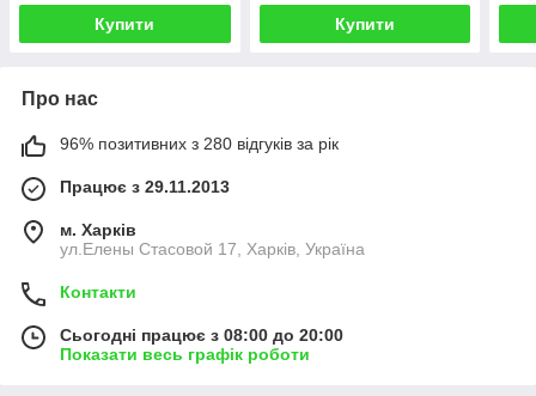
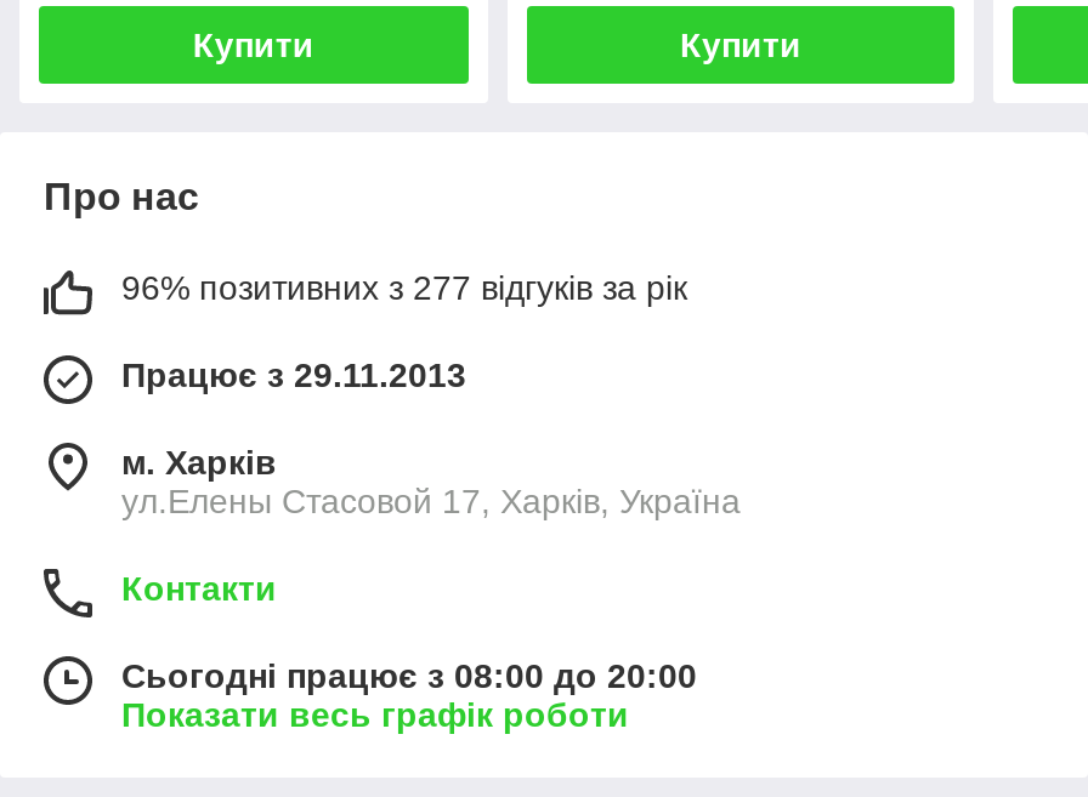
[60,134,339,153] 96% позитивних з 280 відгуків за рік -> [121,268,687,306] 96% позитивних з 277 відгуків за рік

